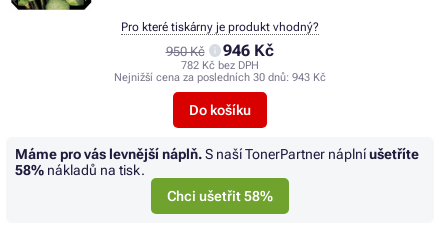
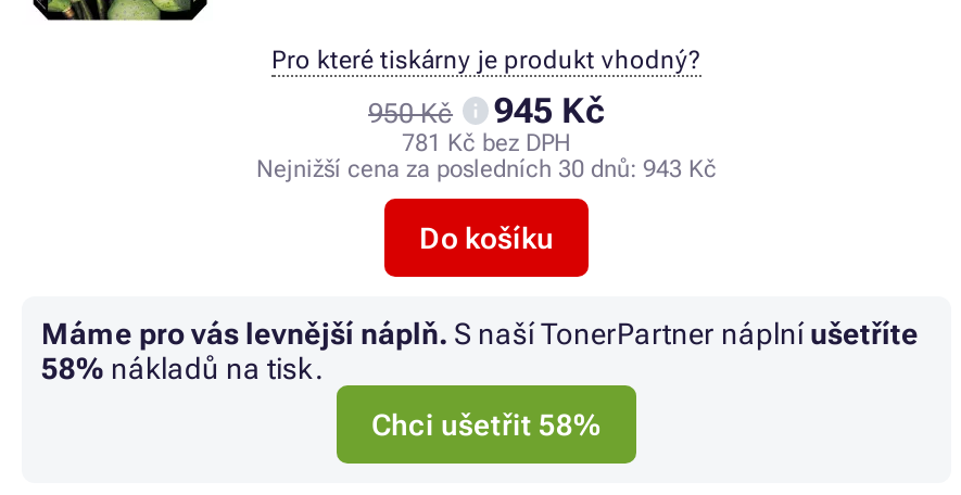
[165,41,274,60] 950 Kč 946 Kč -> [368,90,605,131] 950 Kč 945 Kč
[181,59,259,72] 782 Kč bez DPH -> [402,129,571,157] 781 Kč bez DPH

